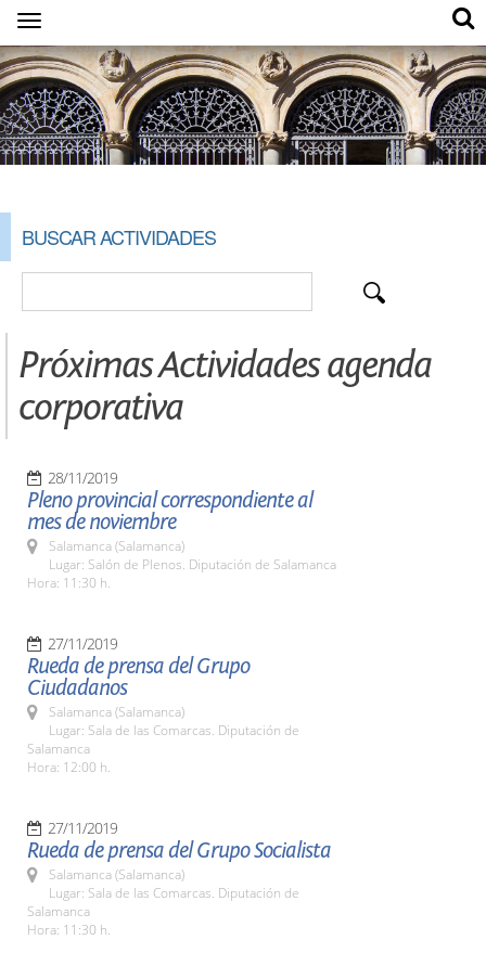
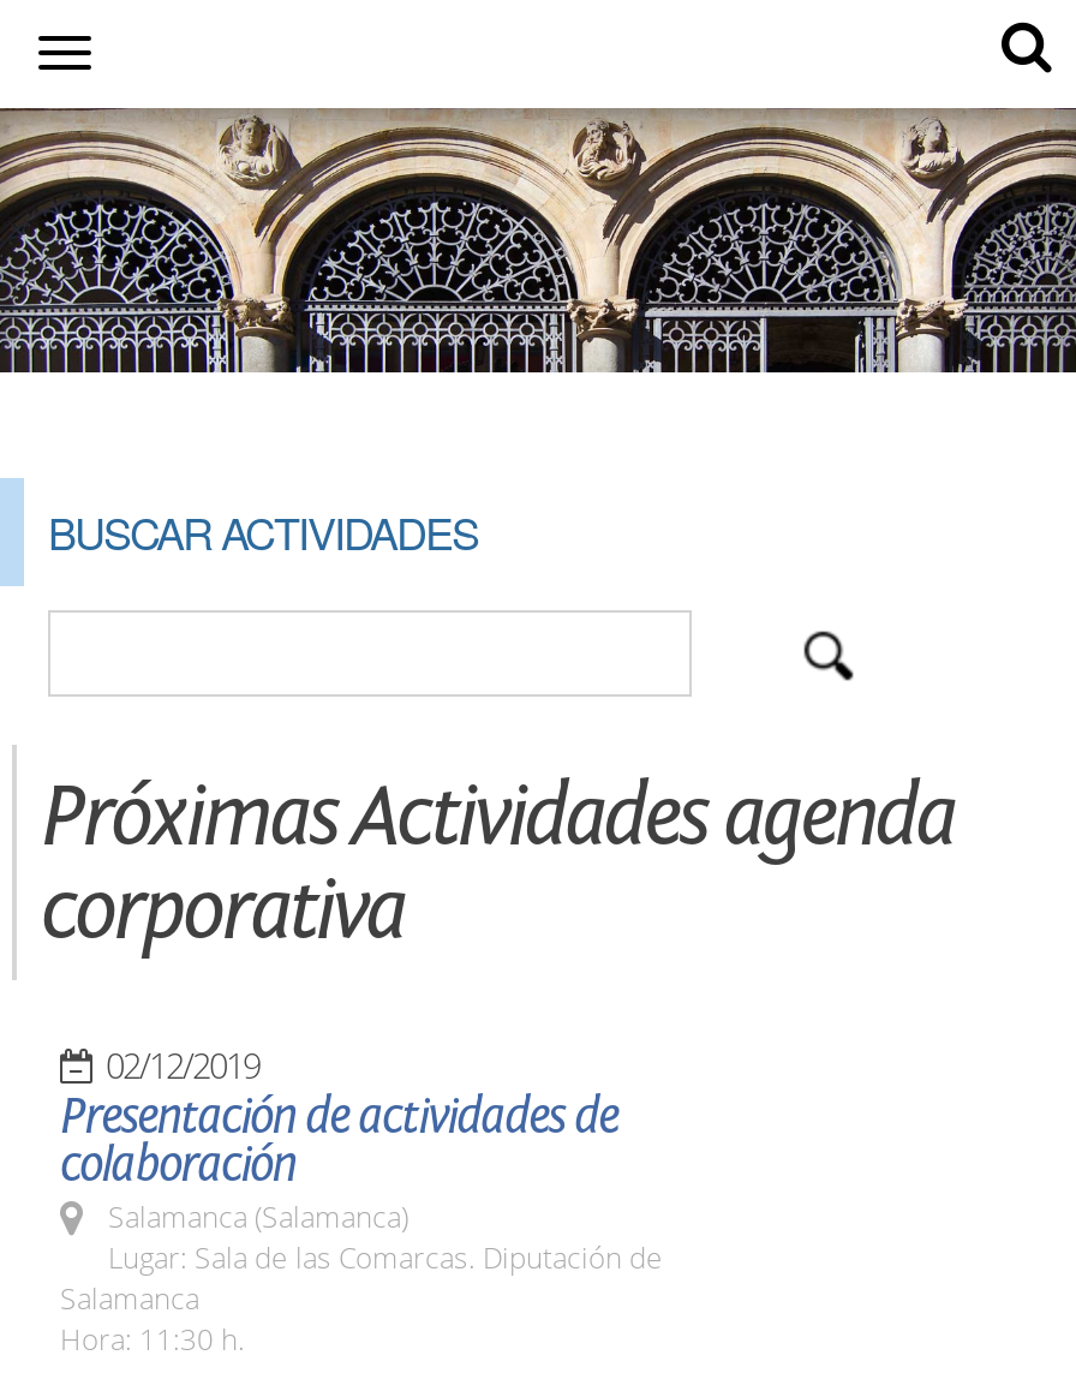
[27,467,336,863] 28/11/2019 | Pleno provincial correspondiente al | mes de noviembre | Salamanca (Salamanca) | Lugar: Salón de Plenos. Diputación de Salamanca | Hora: 11:30 h. | 27/11/2019 | Rueda de prensa del Grupo | Ciudadanos | Salamanca (Salamanca) | Lugar: Sala de las Comarcas. Diputación de | Salamanca | Hora: 12:00 h. | 27/11/2019 | Rueda de prensa del Grupo Socialista -> [60,1043,617,1192] 02/12/2019 | Presentación de actividades de | colaboración

